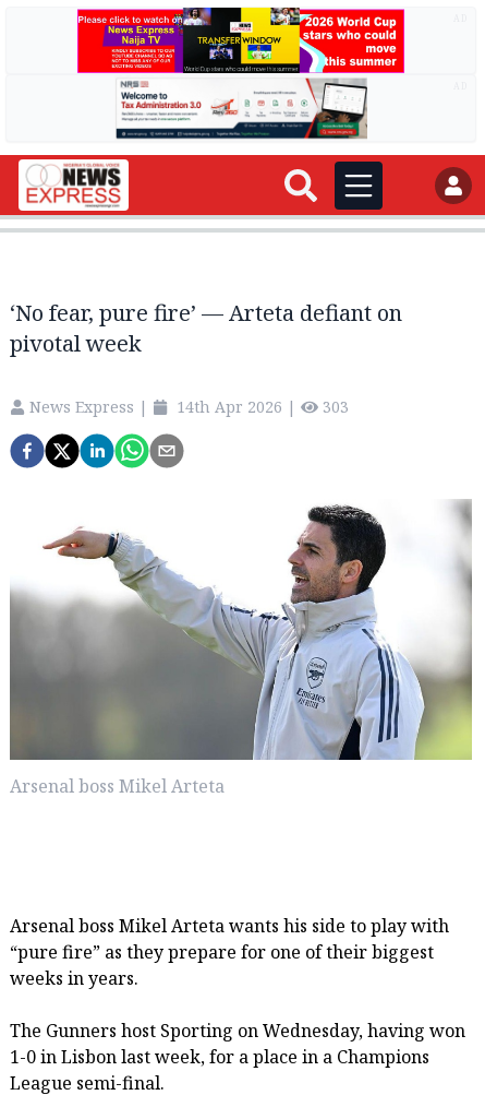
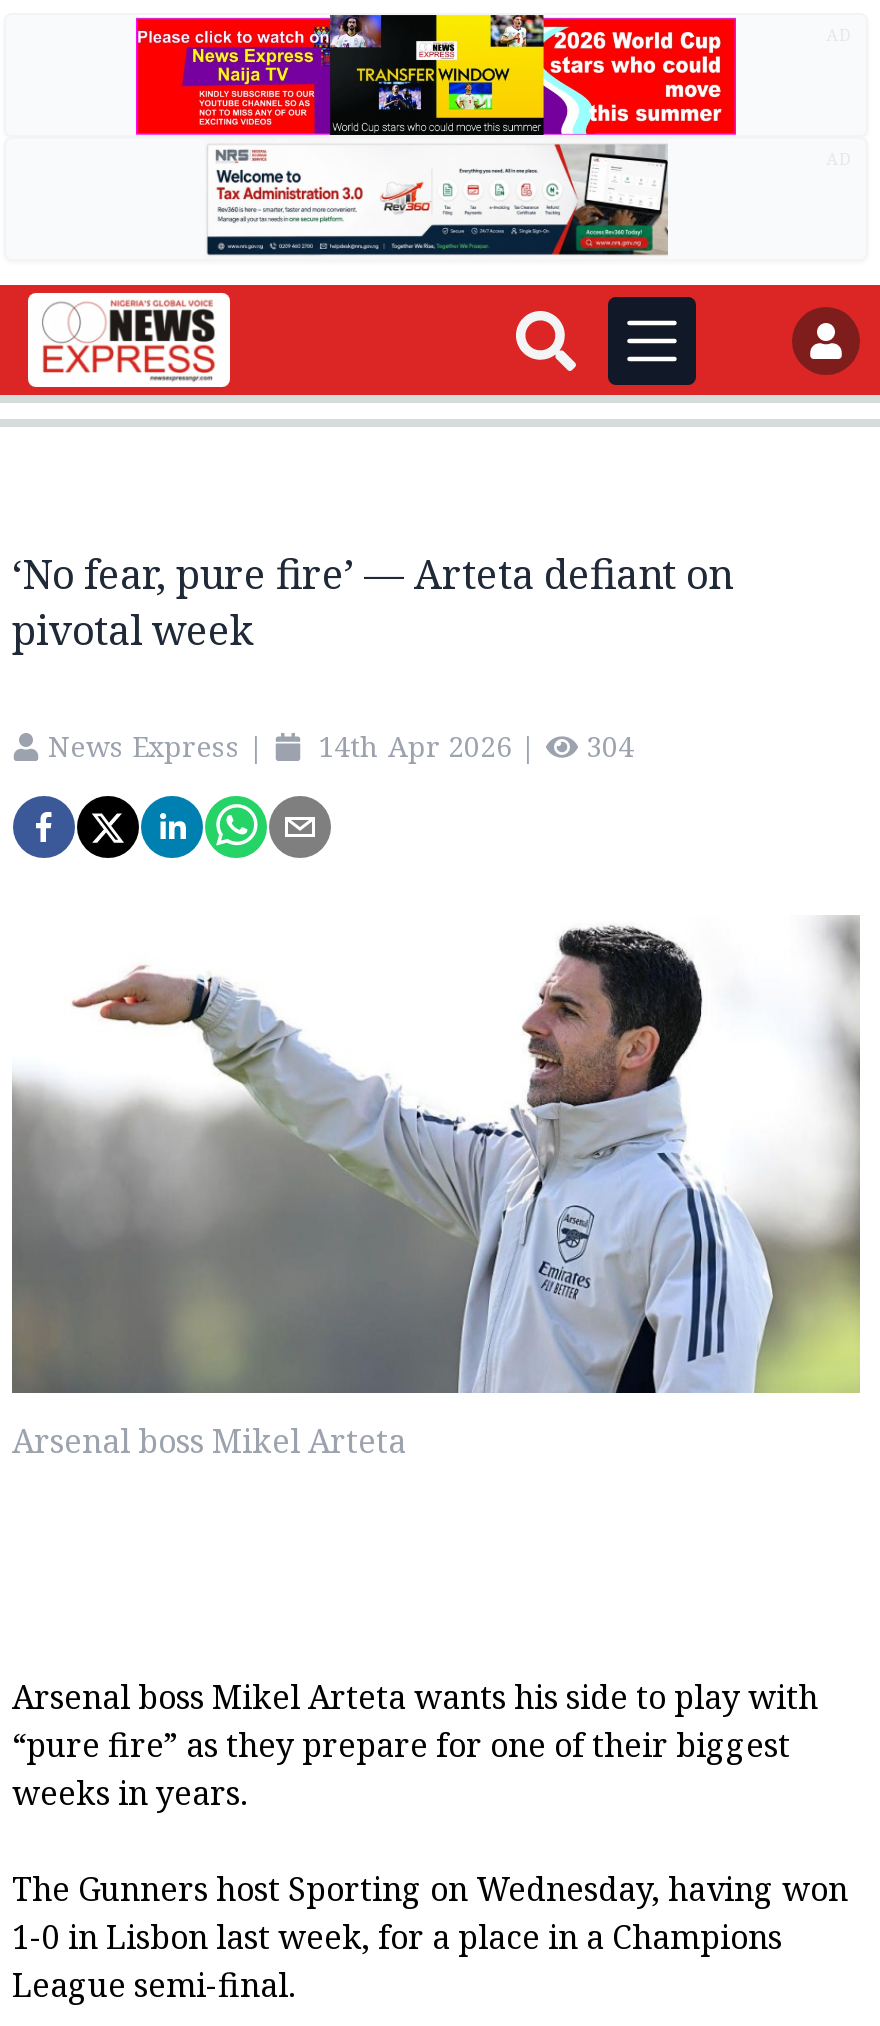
[323,396,349,417] 303 -> [586,727,634,765] 304

